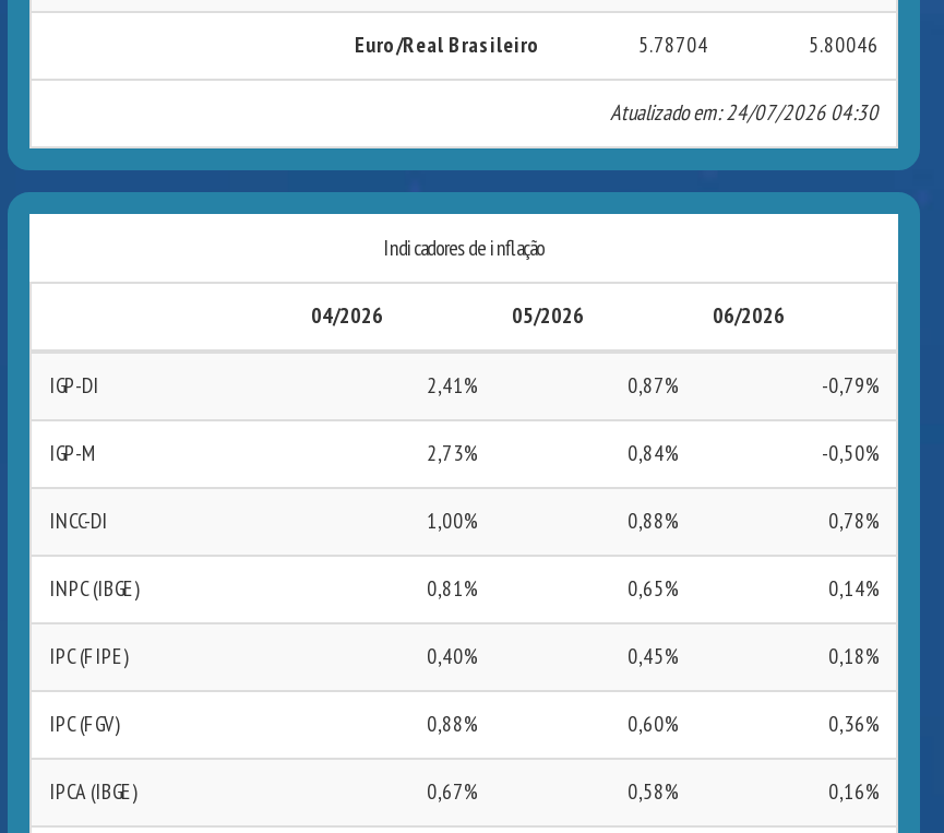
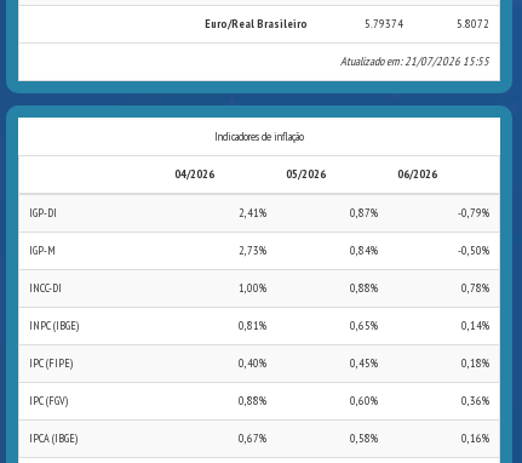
[638,31,708,59] 5.78704 -> [365,16,403,32] 5.79374
[809,31,879,59] 5.80046 -> [457,16,489,32] 5.8072
[610,98,879,127] Atualizado em: 24/07/2026 04:30 -> [340,53,489,69] Atualizado em: 21/07/2026 15:55

